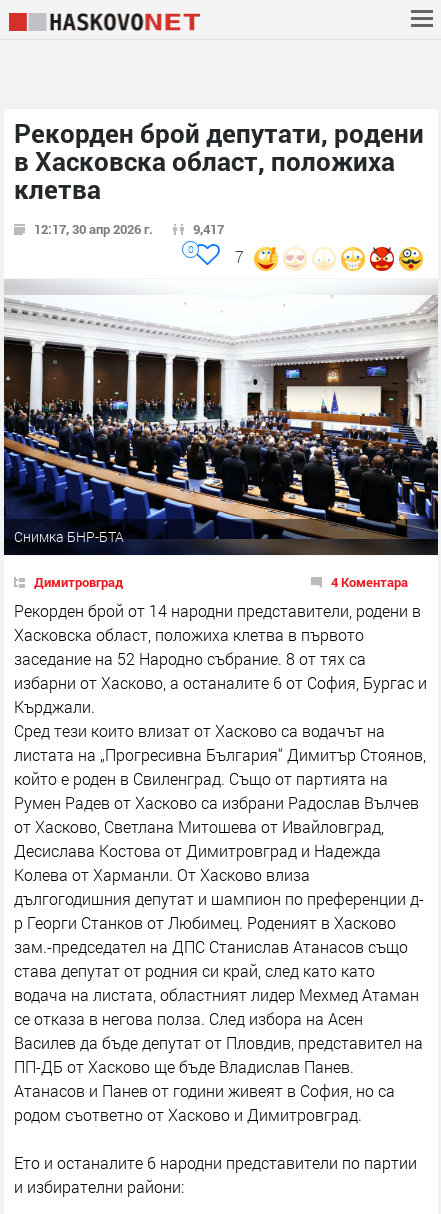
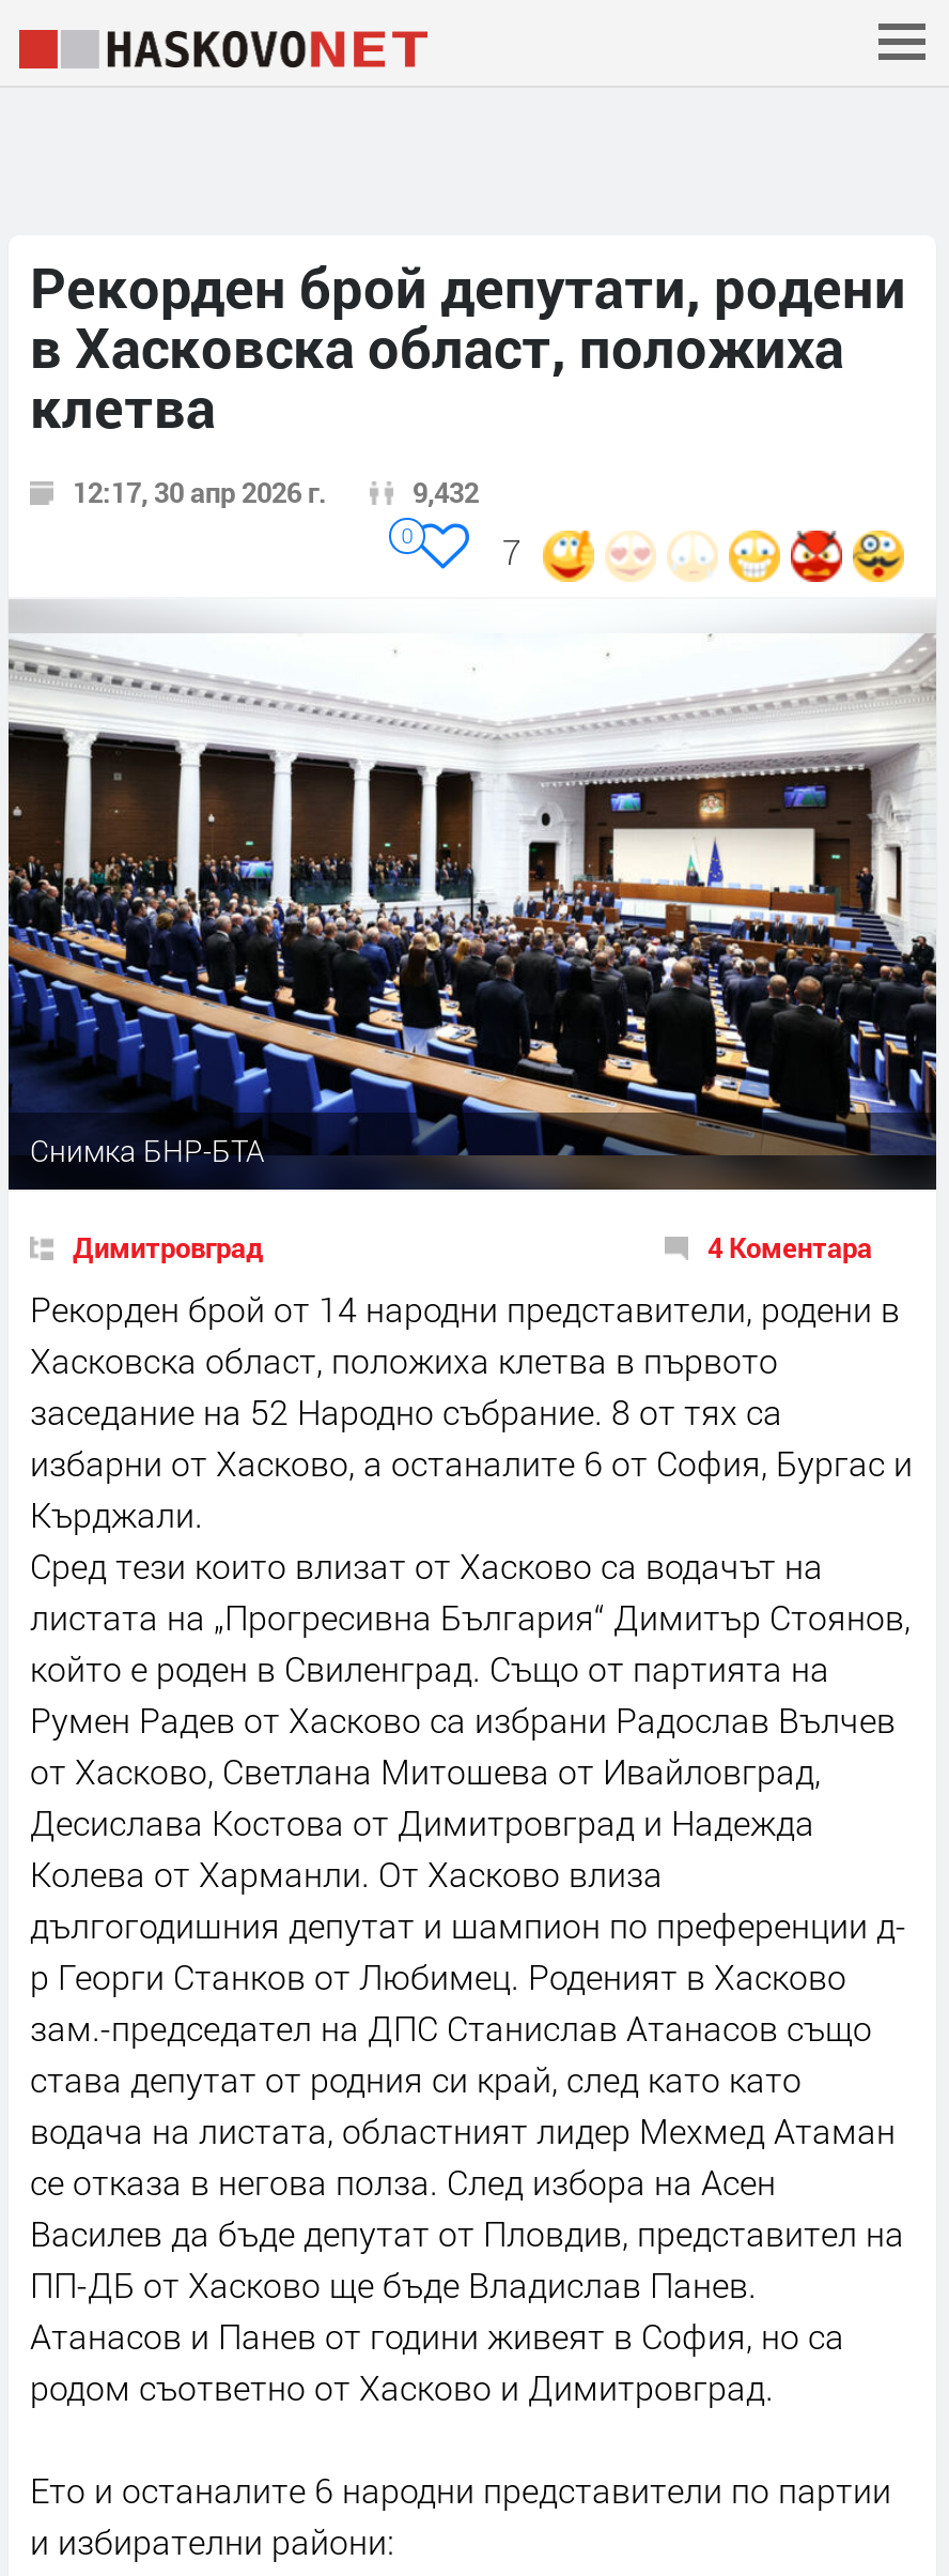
[193,220,224,238] 9,417 -> [413,473,479,512] 9,432

